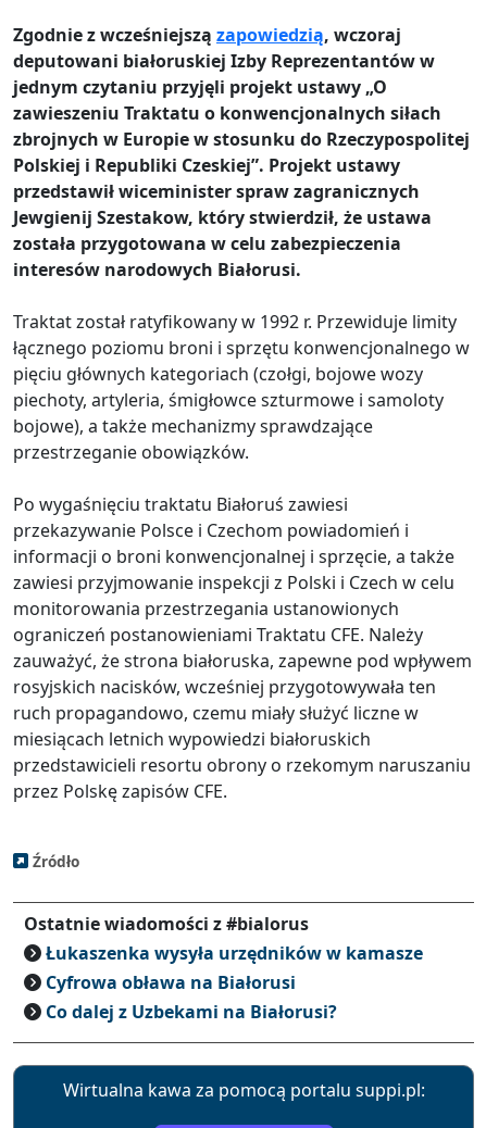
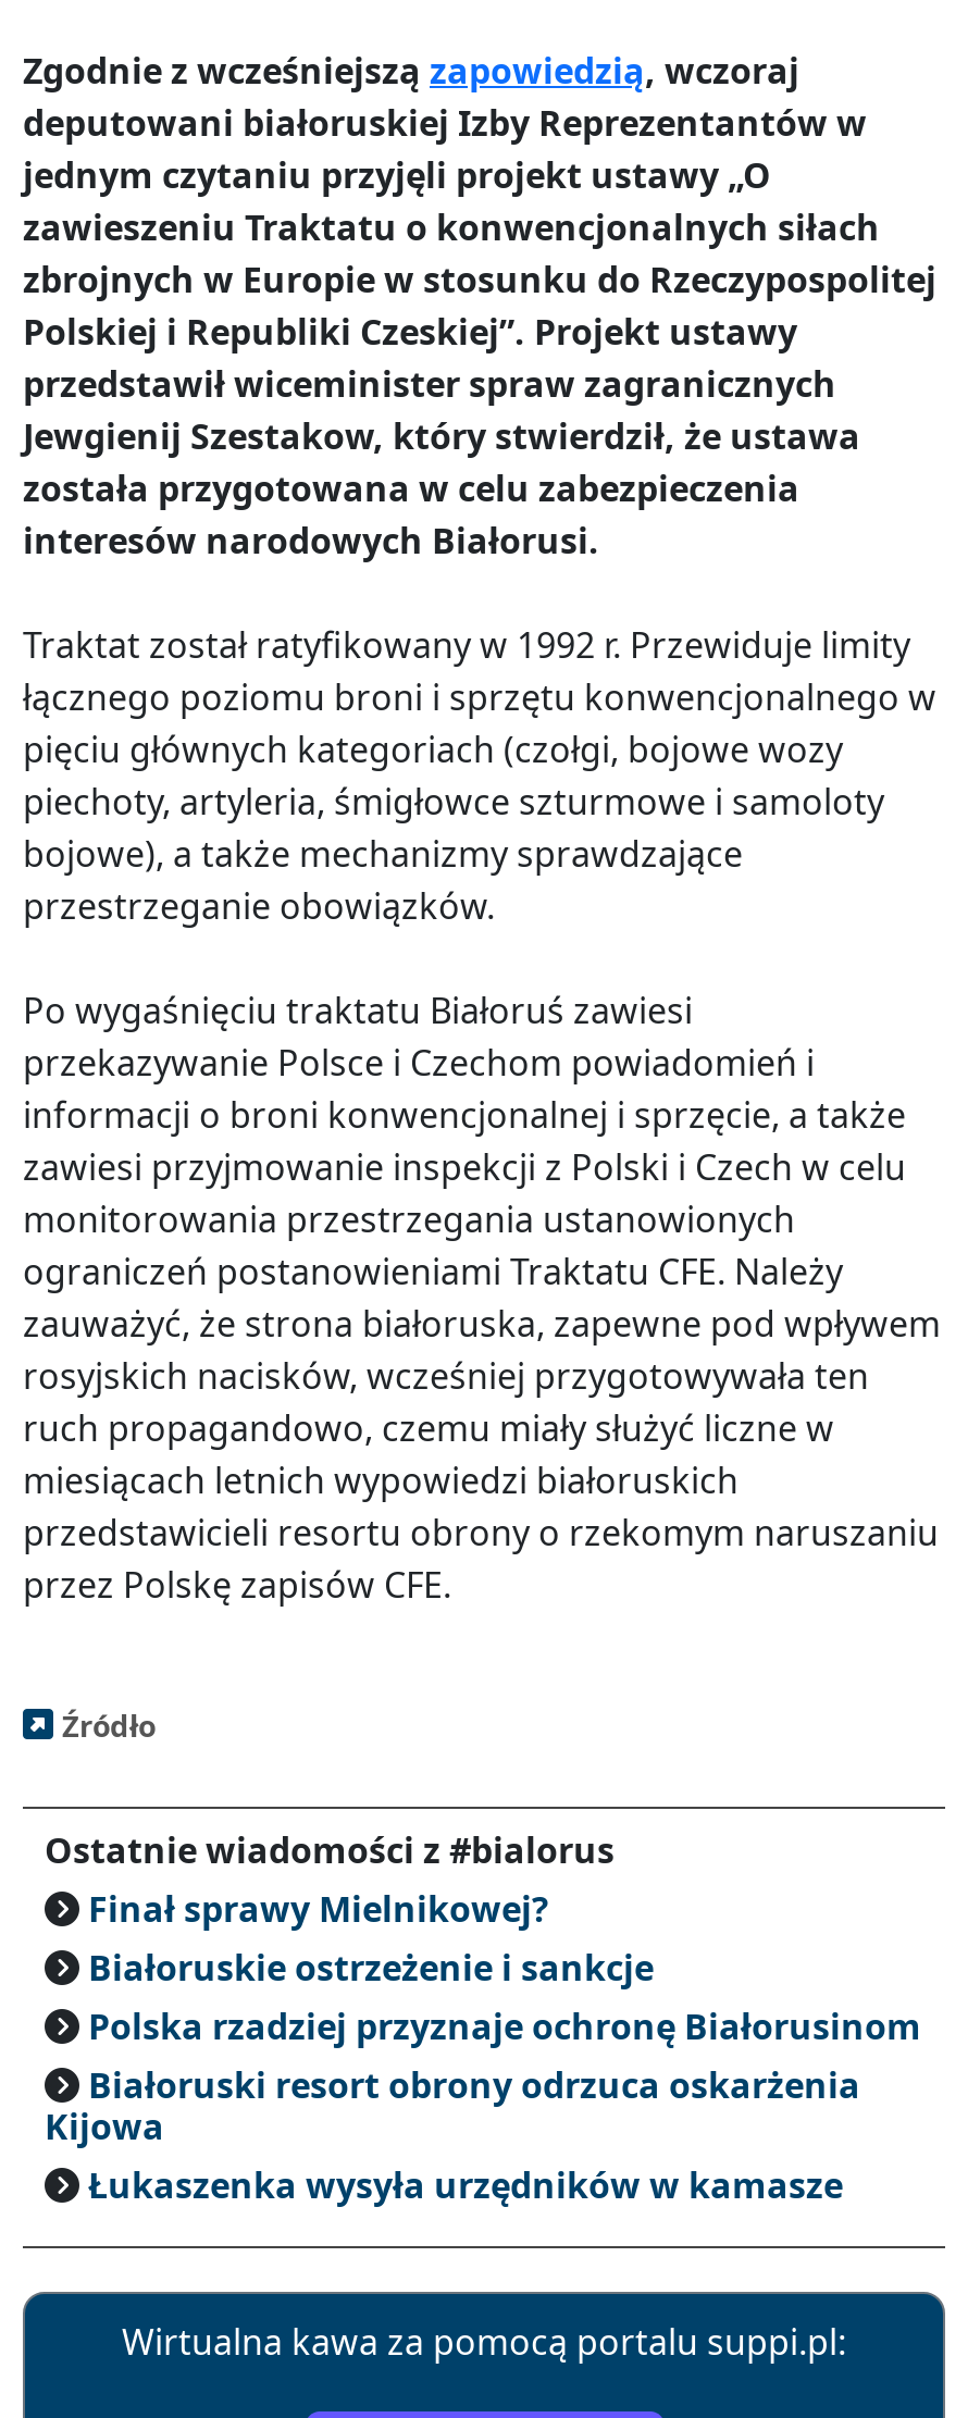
none -> [45,1885,921,2150] Finał sprawy Mielnikowej? | Białoruskie ostrzeżenie i sankcje | Polska rzadziej przyznaje ochronę Białorusinom | Białoruski resort obrony odrzuca oskarżenia | Kijowa
moved [46,941,423,965] -> [88,2161,843,2209]: Łukaszenka wysyła urzędników w kamasze
[46,970,337,1024] Cyfrowa obława na Białorusi | Co dalej z Uzbekami na Białorusi? -> none

